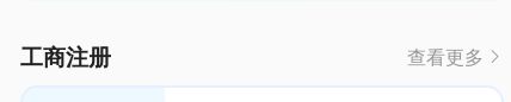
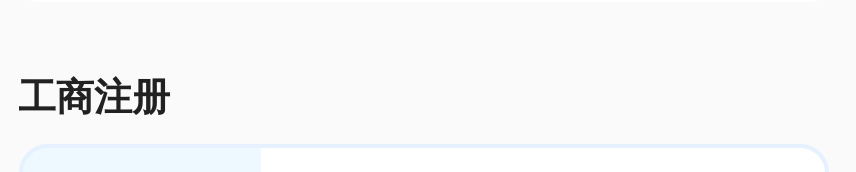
[407,47,483,68] 查看更多 -> none

